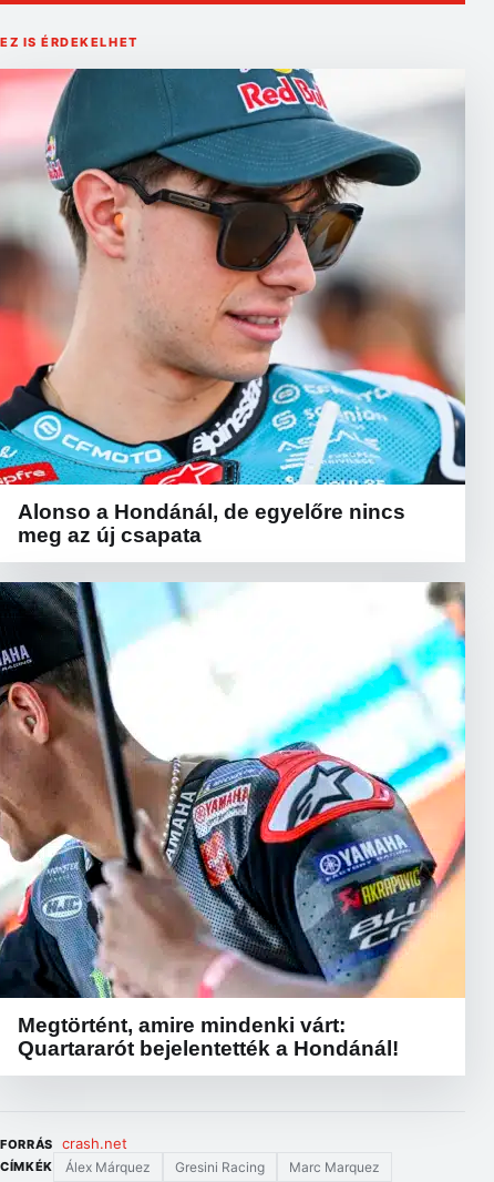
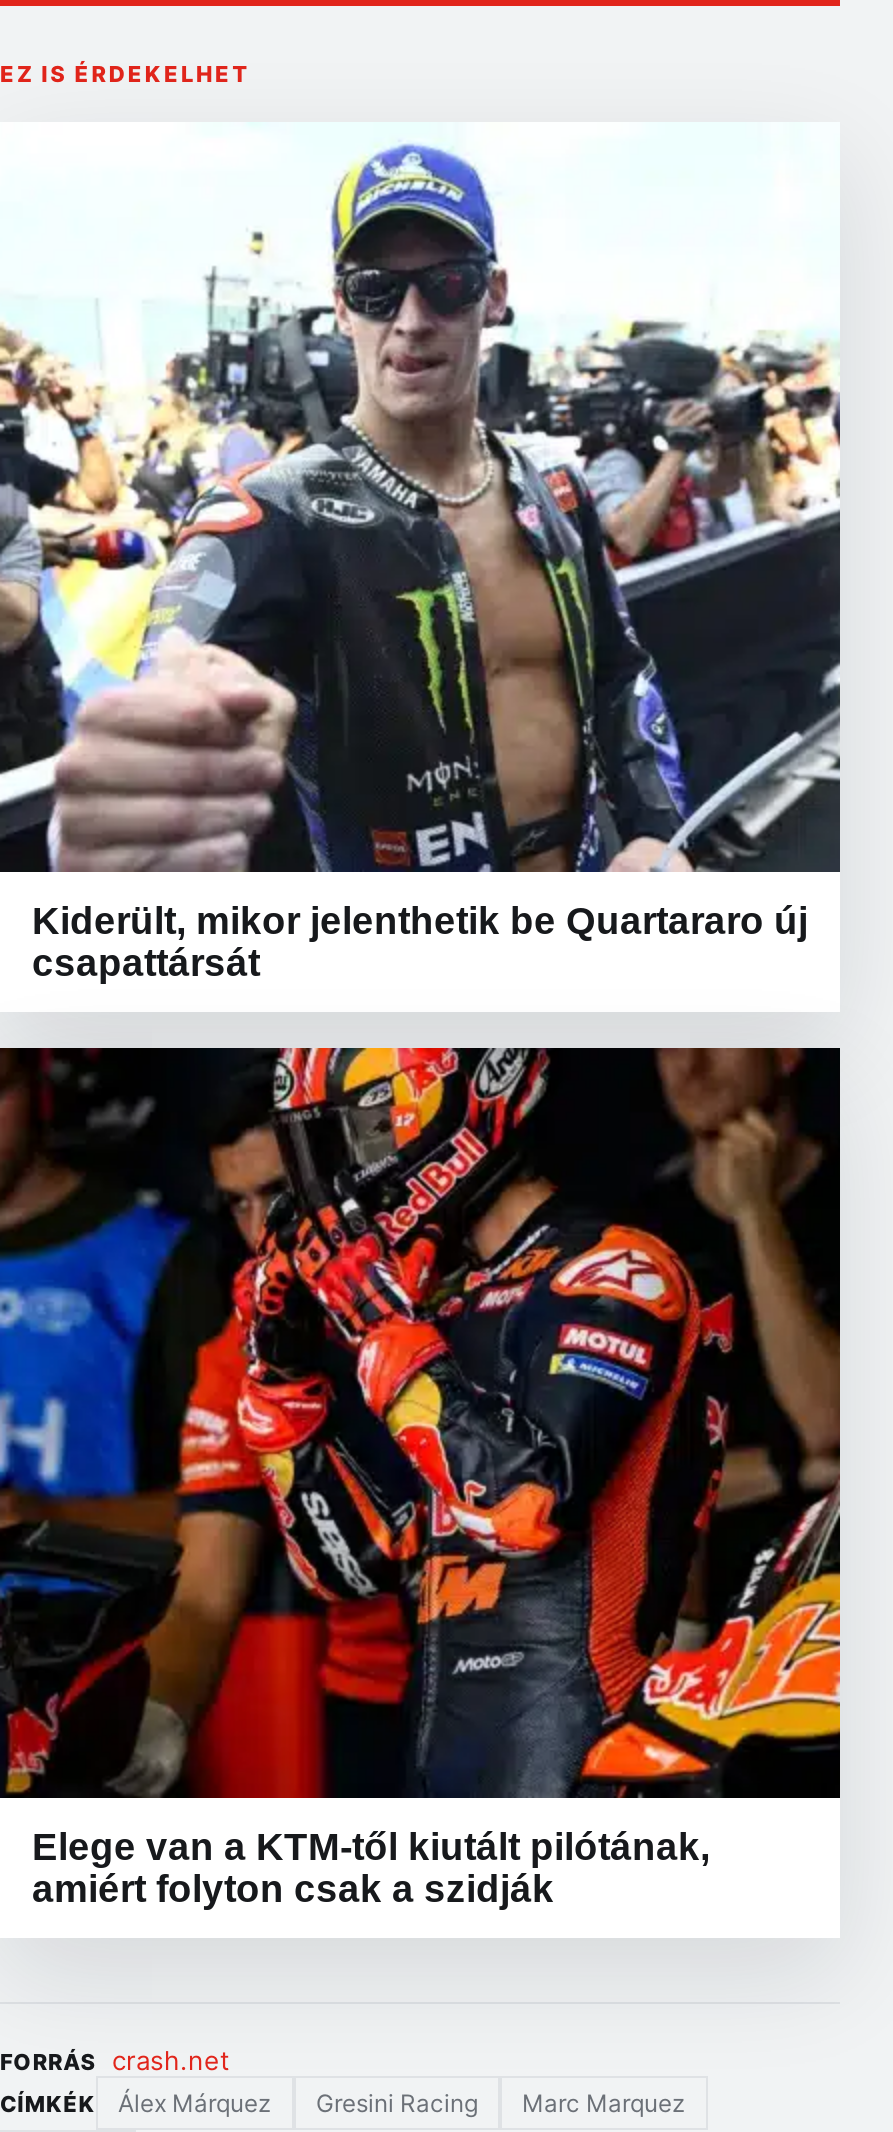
[3,68,465,546] [image] | Alonso a Hondánál, de egyelőre nincs | meg az új csapata -> [6,124,842,985] [image] | Kiderült, mikor jelenthetik be Quartararo új | csapattársát
[3,581,466,1060] [image] | Megtörtént, amire mindenki várt: | Quartararót bejelentették a Hondánál! -> [6,1046,842,1911] [image] | Elege van a KTM-től kiutált pilótának, | amiért folyton csak a szidják

